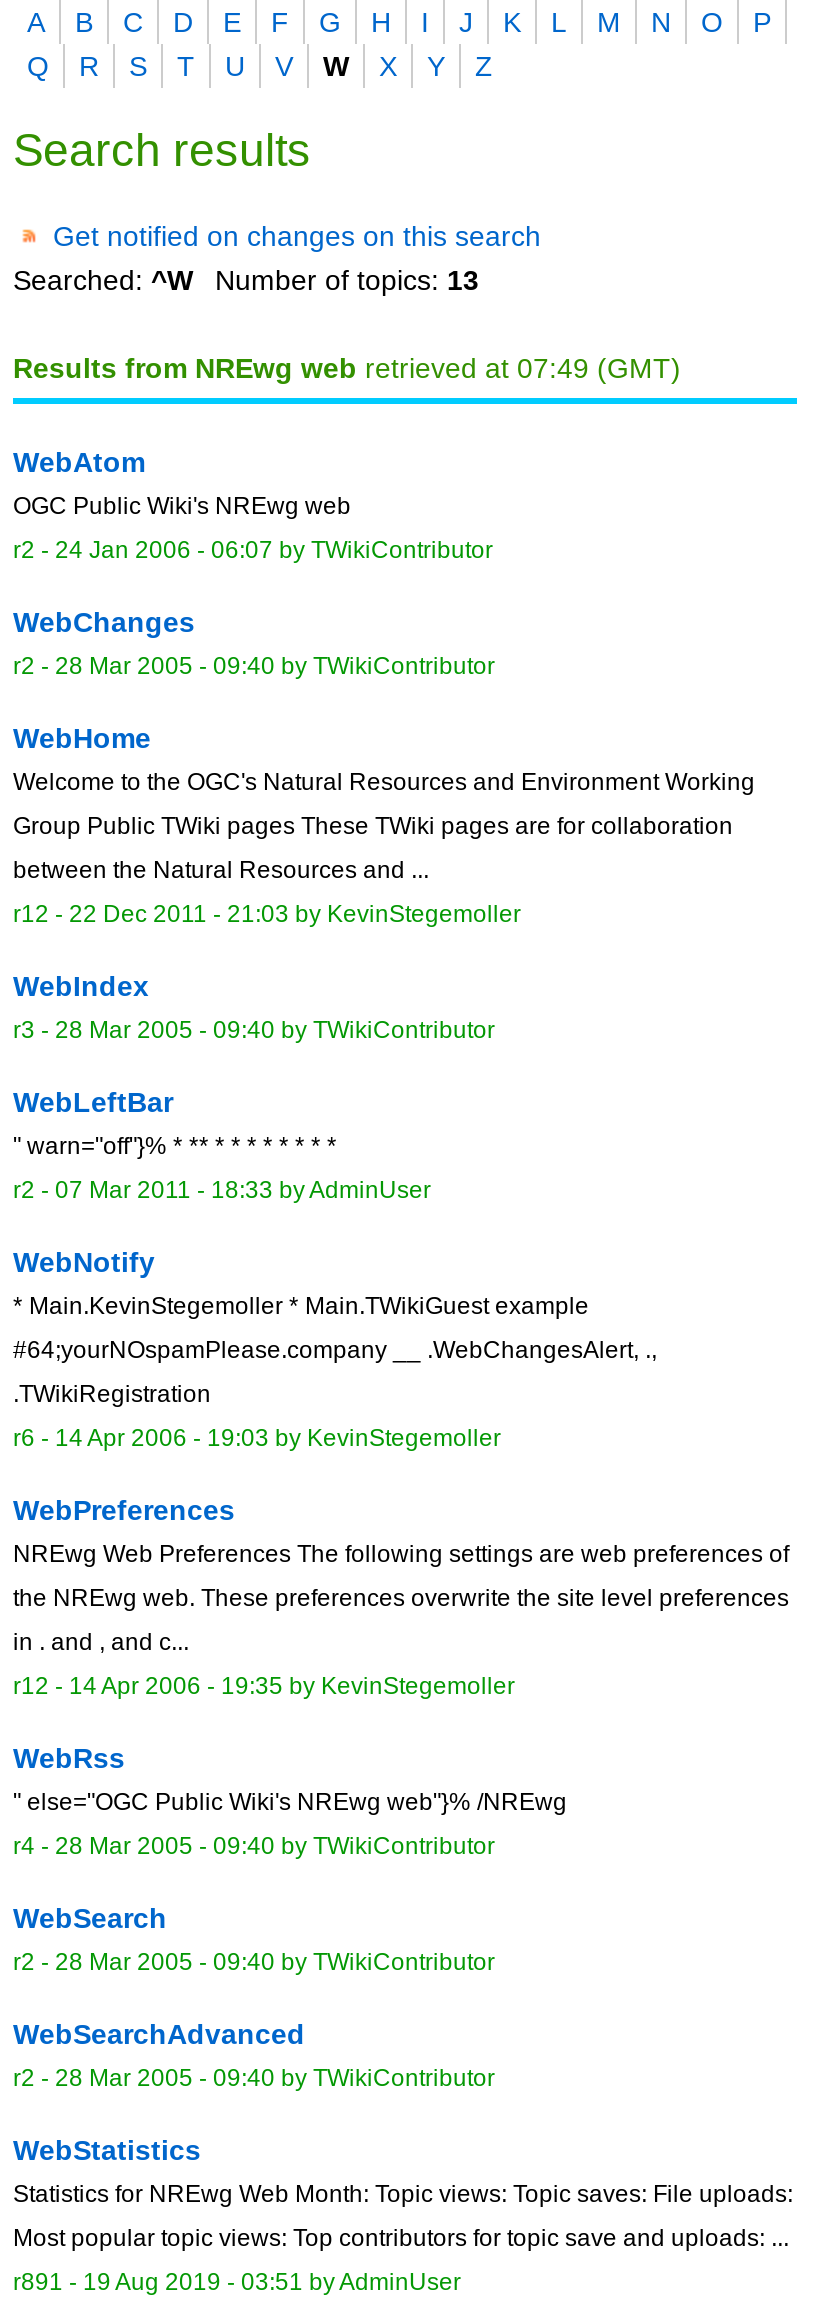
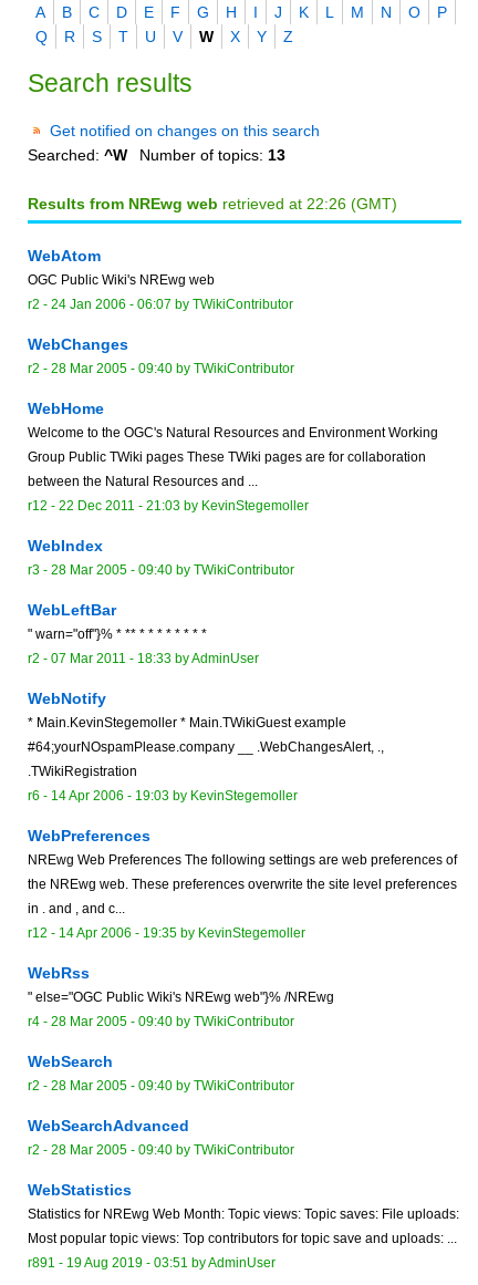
[13,351,681,383] Results from NREwg web retrieved at 07:49 (GMT) -> [28,194,397,212] Results from NREwg web retrieved at 22:26 (GMT)

